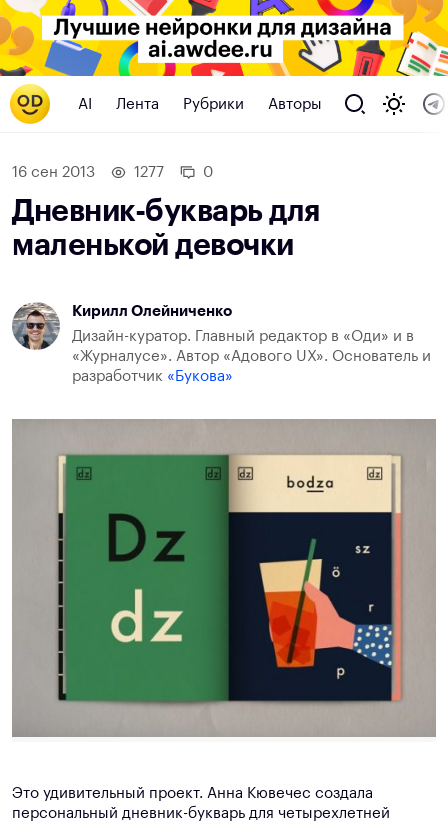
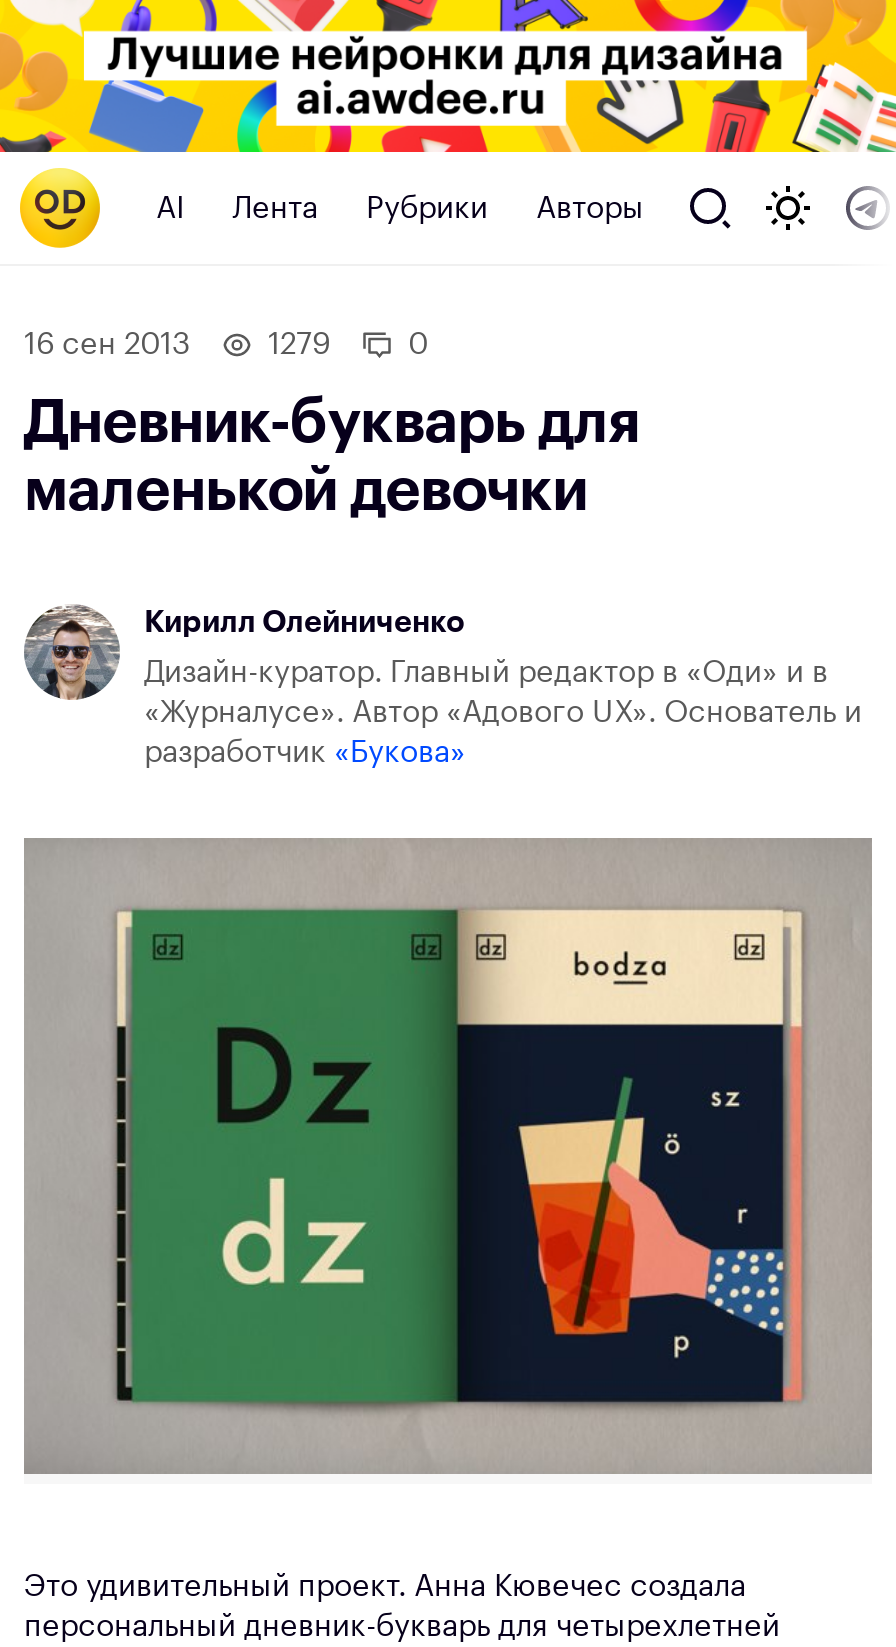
[134,165,164,180] 1277 -> [268,330,330,360] 1279

